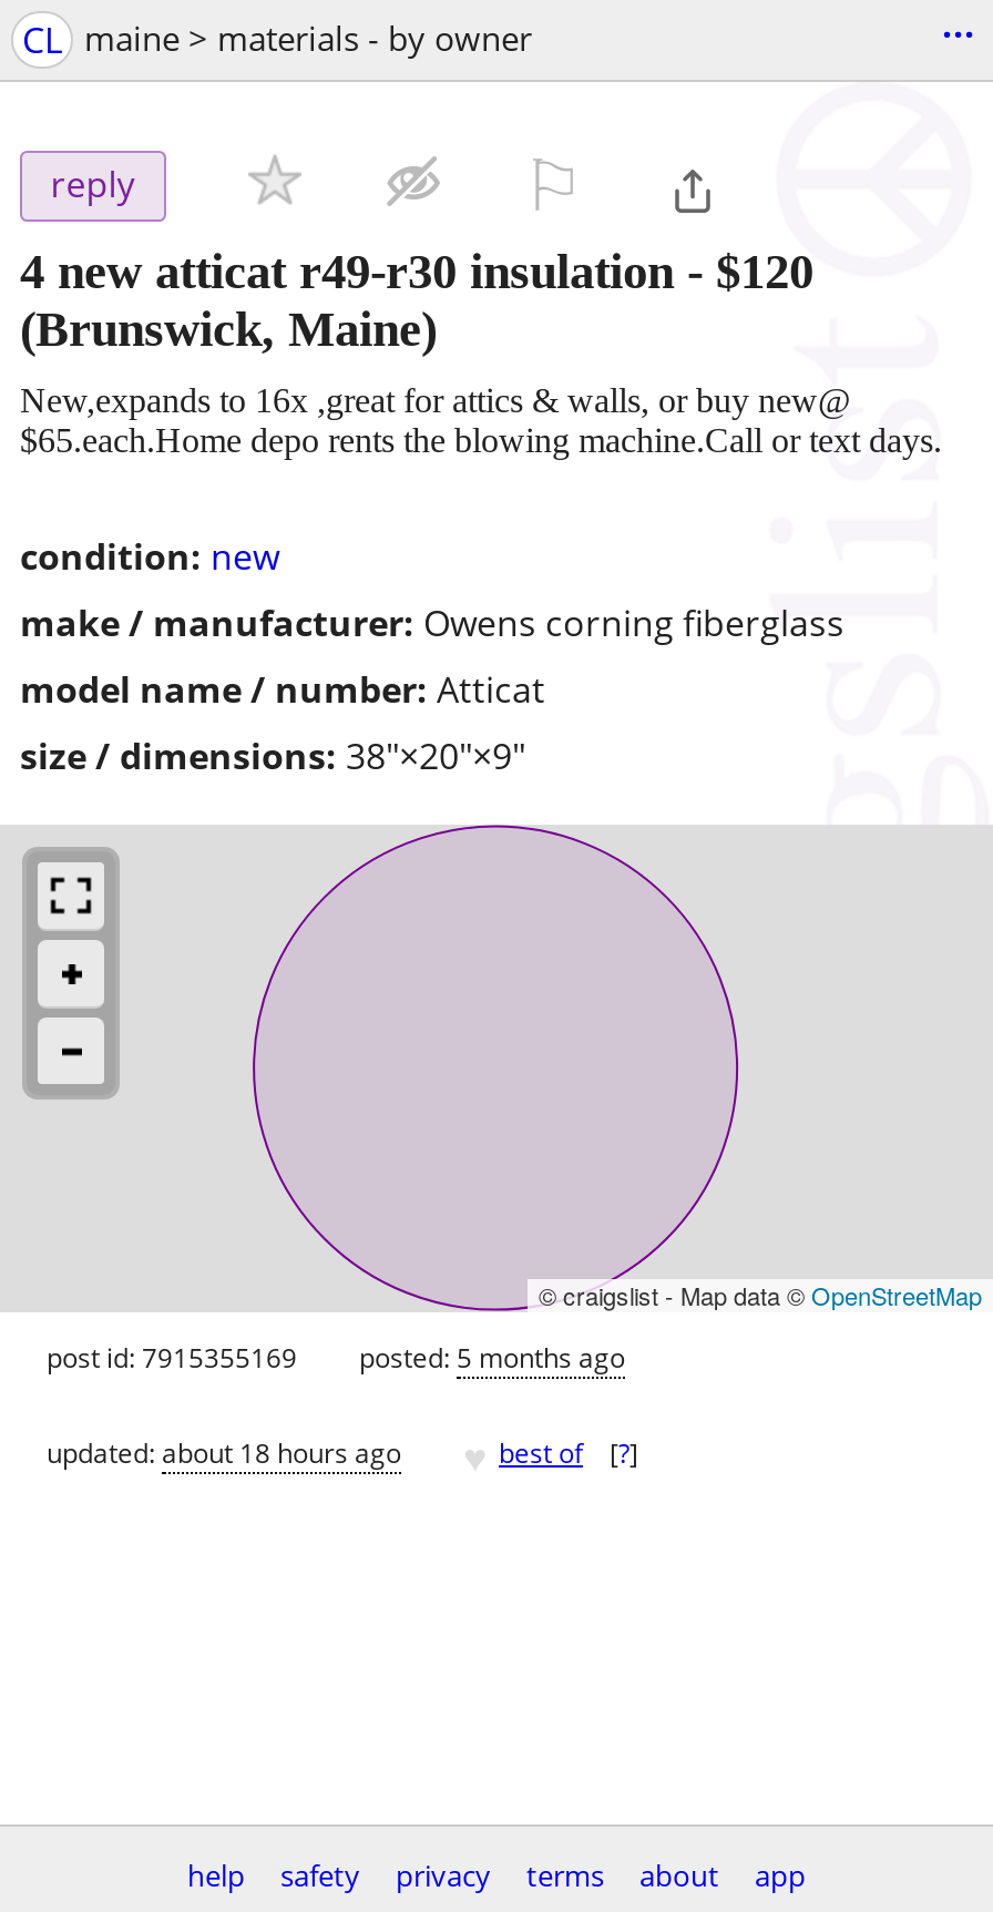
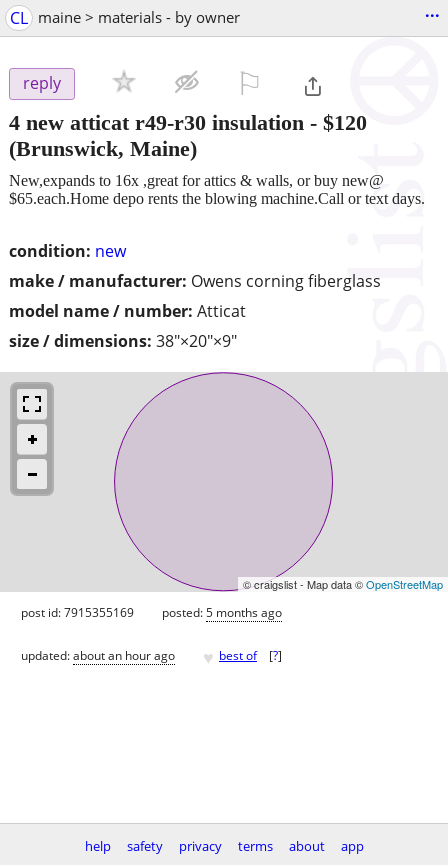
[47,1434,401,1472] updated: about 18 hours ago -> [21,647,175,664] updated: about an hour ago

